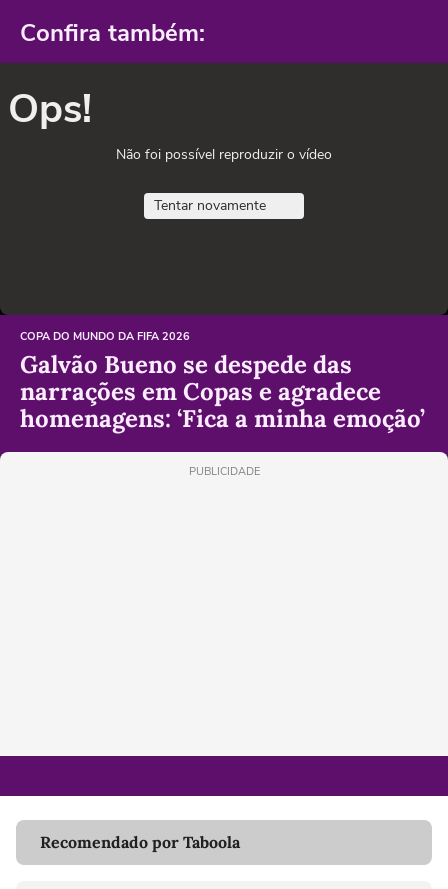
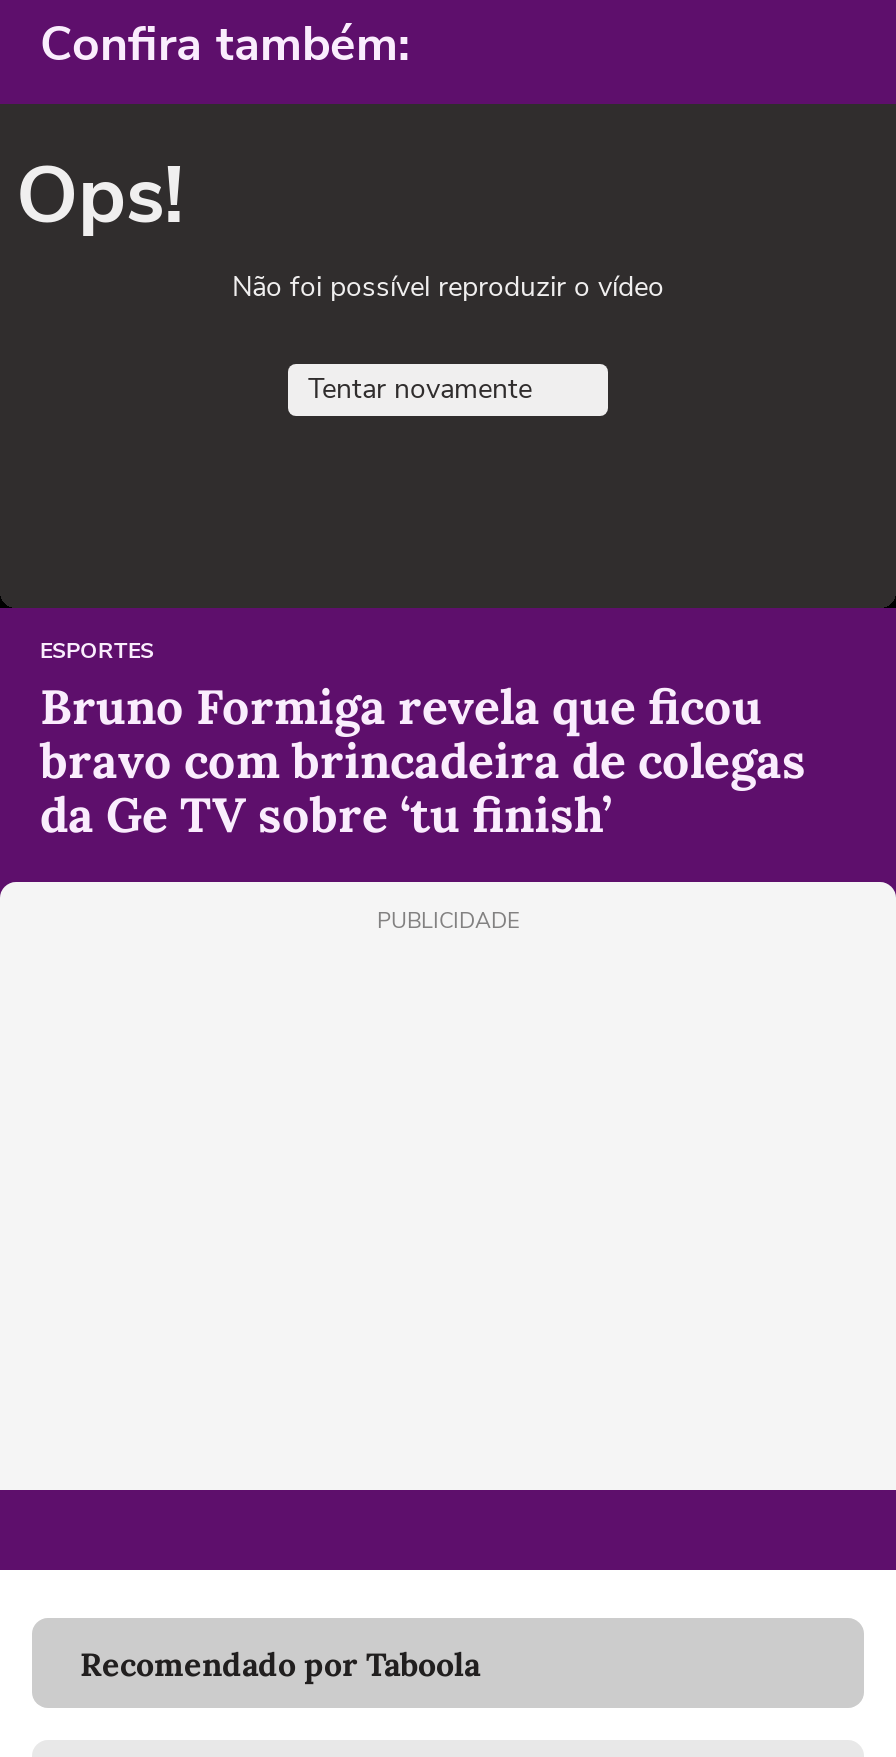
[20,329,425,434] COPA DO MUNDO DA FIFA 2026 | Galvão Bueno se despede das | narrações em Copas e agradece | homenagens: ‘Fica a minha emoção’ -> [40,637,806,847] ESPORTES | Bruno Formiga revela que ficou | bravo com brincadeira de colegas | da Ge TV sobre ‘tu finish’

